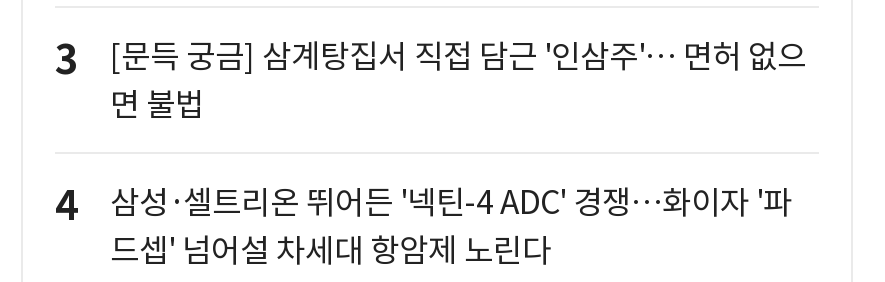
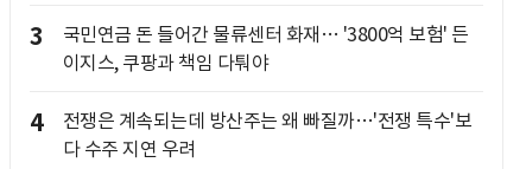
[110,35,806,123] [문득 궁금] 삼계탕집서 직접 담근 '인삼주'… 면허 없으 | 면 불법 -> [62,23,468,75] 국민연금 돈 들어간 물류센터 화재… '3800억 보험' 든 | 이지스, 쿠팡과 책임 다퉈야
[110,181,792,269] 삼성·셀트리온 뛰어든 '넥틴-4 ADC' 경쟁…화이자 '파 | 드셉' 넘어설 차세대 항암제 노린다 -> [62,109,471,161] 전쟁은 계속되는데 방산주는 왜 빠질까…'전쟁 특수'보 | 다 수주 지연 우려

